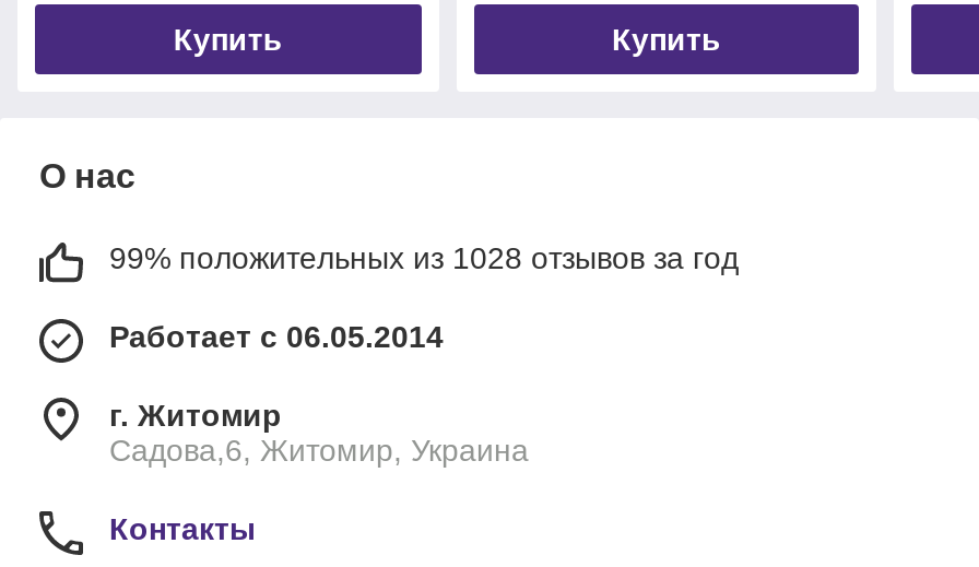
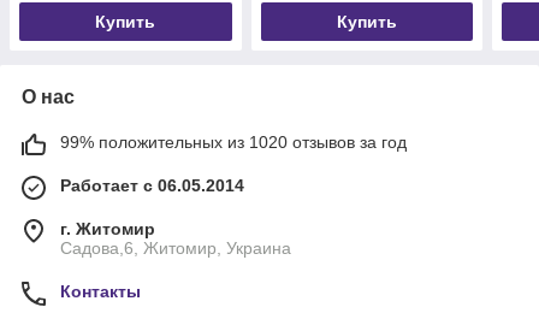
[109,241,739,276] 99% положительных из 1028 отзывов за год -> [60,133,407,152] 99% положительных из 1020 отзывов за год

